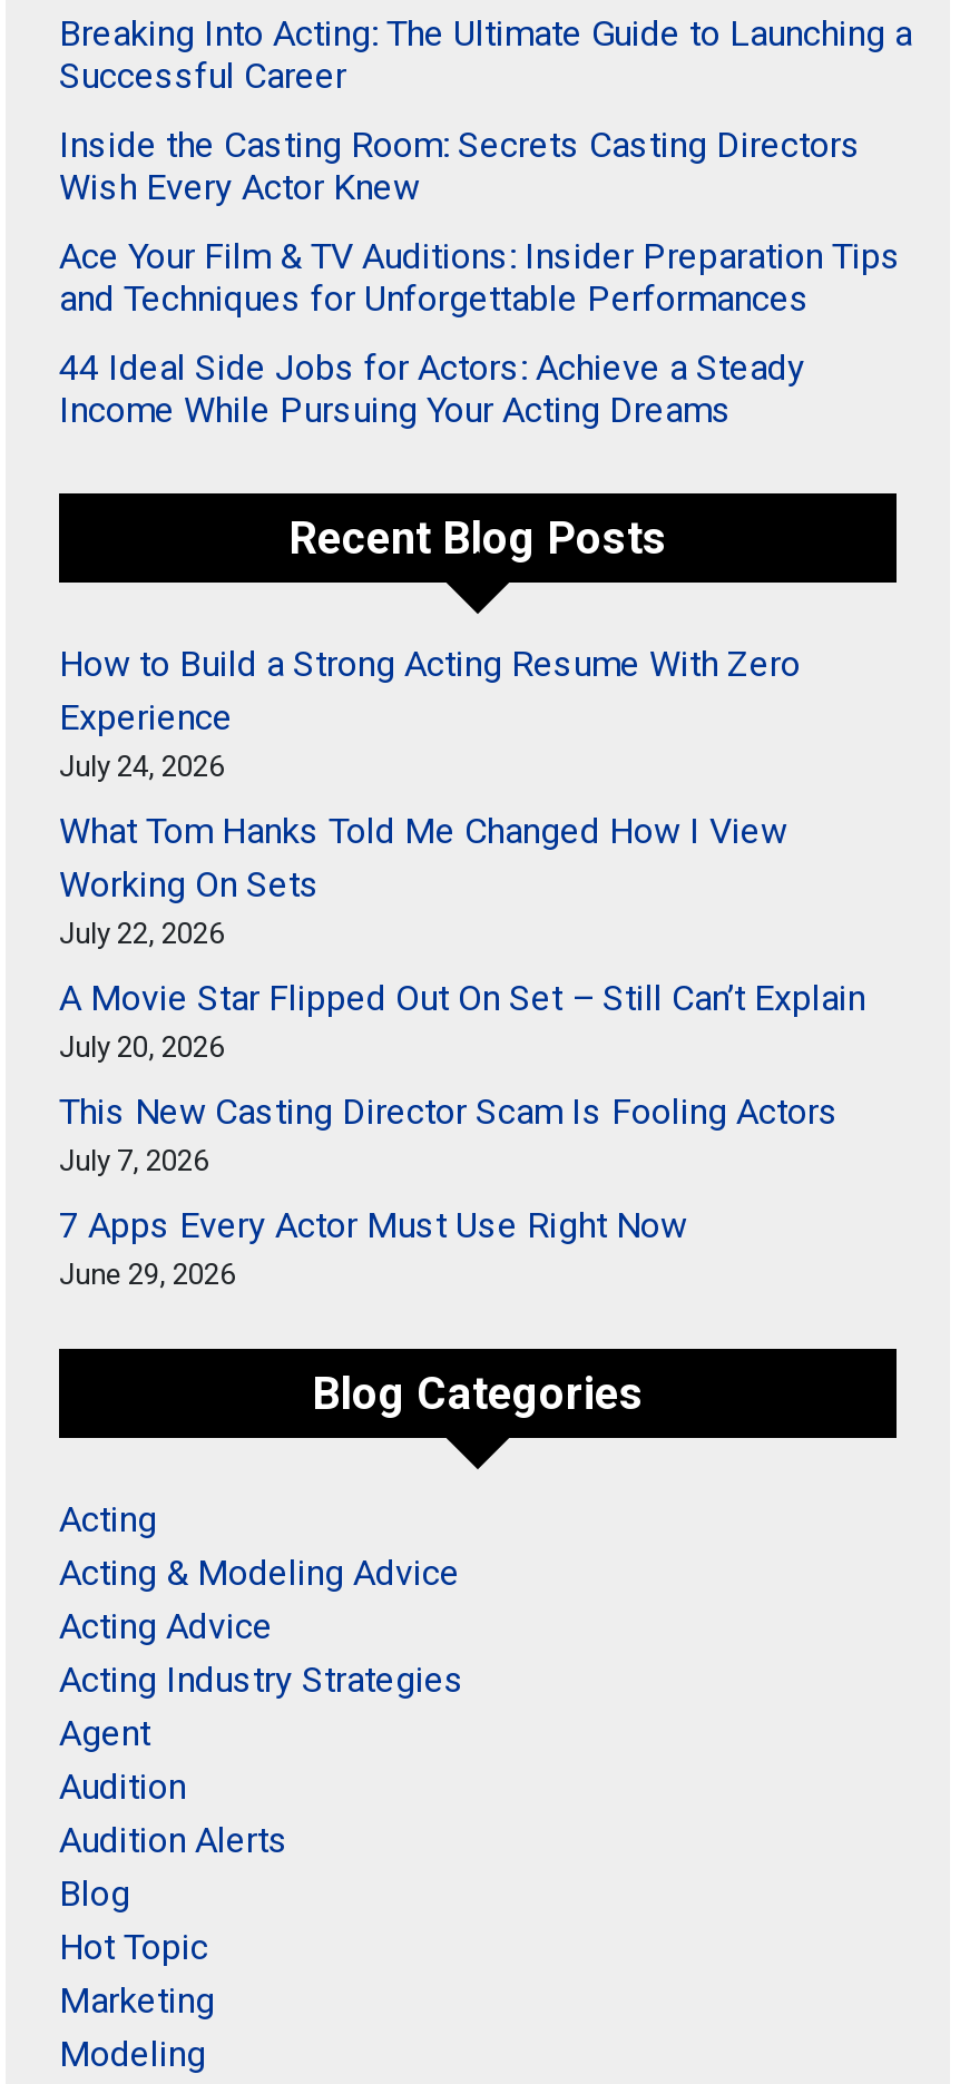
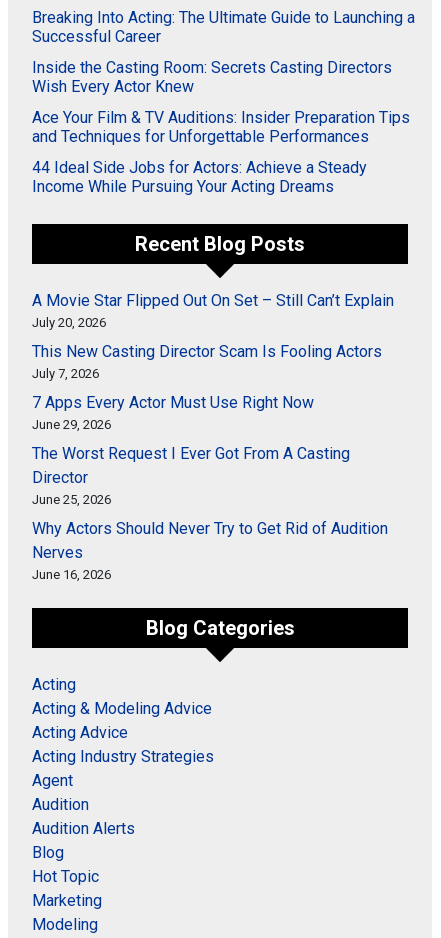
[59,643,801,950] How to Build a Strong Acting Resume With Zero | Experience | July 24, 2026 | What Tom Hanks Told Me Changed How I View | Working On Sets | July 22, 2026 -> none
moved [59,977,865,1291] -> [32,291,394,432]: A Movie Star Flipped Out On Set – Still Can’t Explain | July 20, 2026 | This New Casting Director Scam Is Fooling Actors | July 7, 2026 | 7 Apps Every Actor Must Use Right Now | June 29, 2026
none -> [32,444,388,582] The Worst Request I Ever Got From A Casting | Director | June 25, 2026 | Why Actors Should Never Try to Get Rid of Audition | Nerves | June 16, 2026

